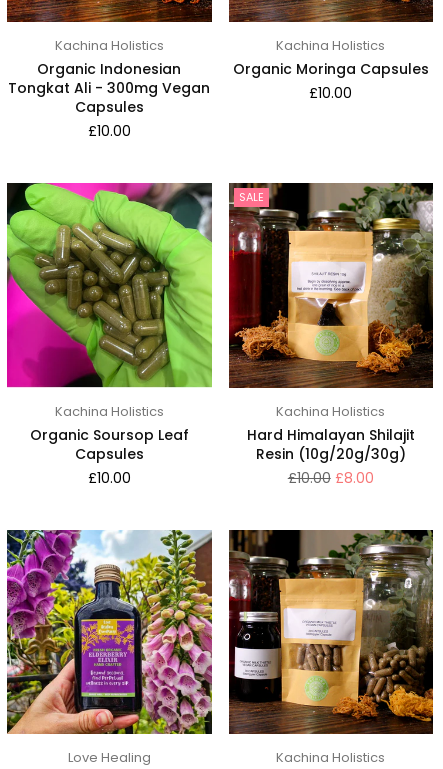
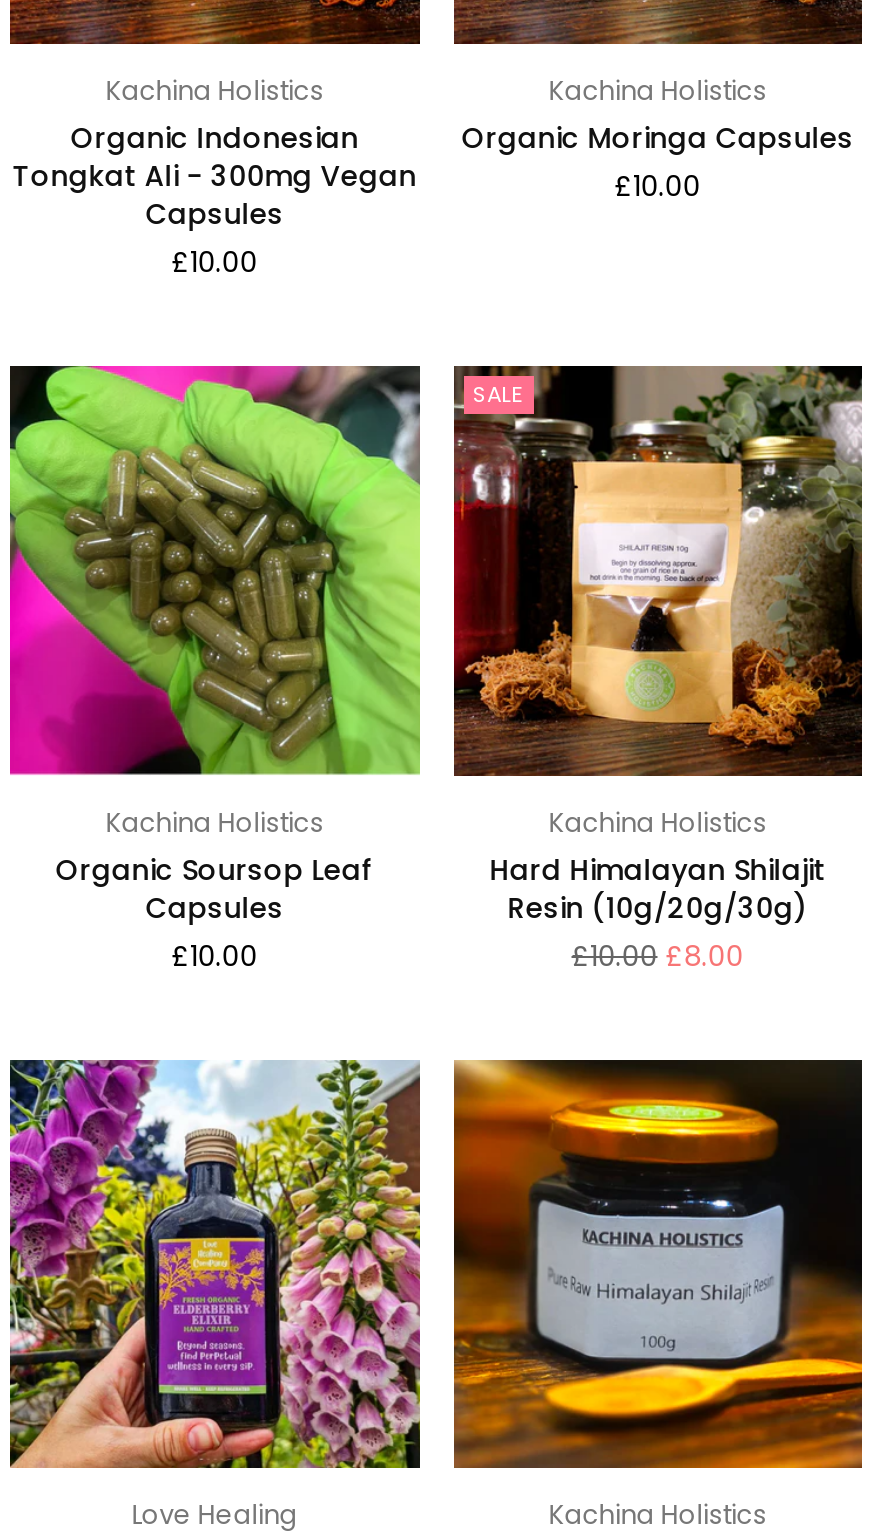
[228,529,434,735] [image] -> [452,1058,864,1470] [image]

